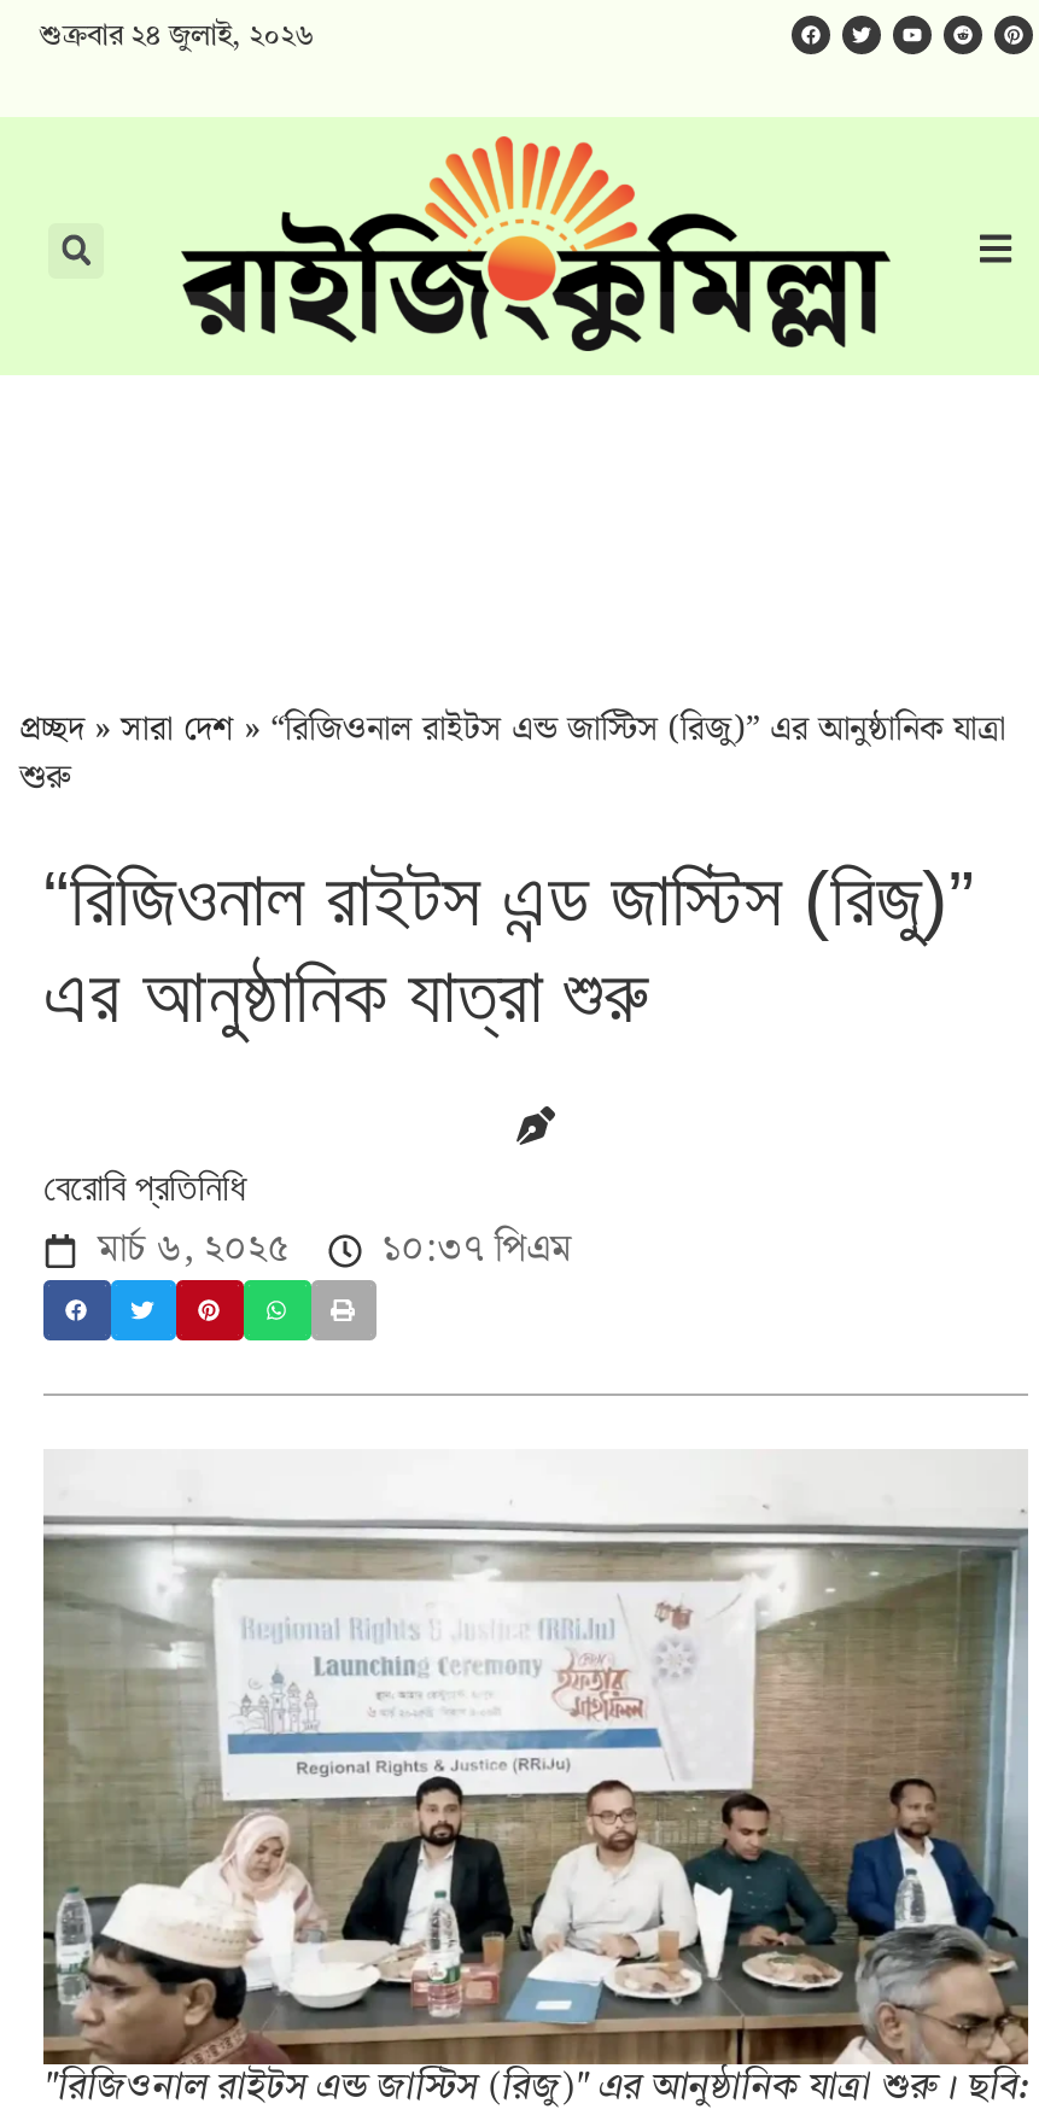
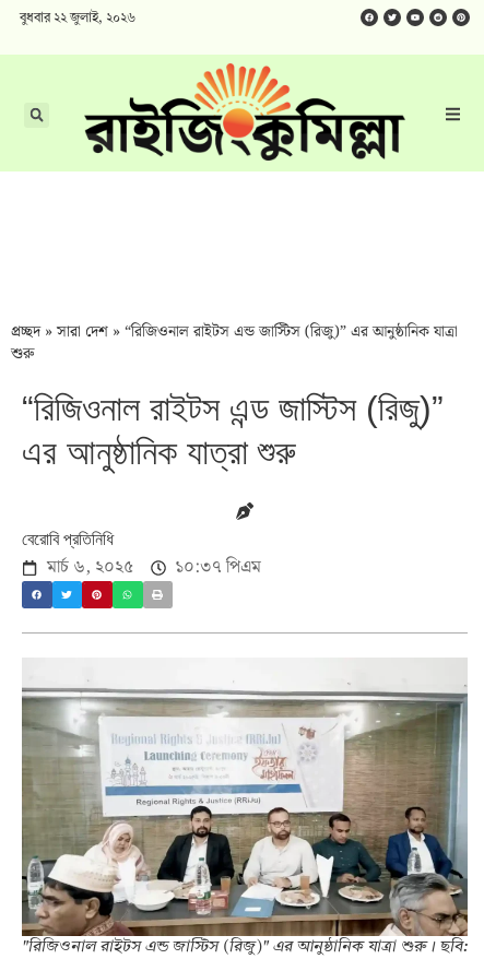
[39,23,314,52] শুক্রবার ২৪ জুলাই, ২০২৬ -> [20,12,135,25] বুধবার ২২ জুলাই, ২০২৬

